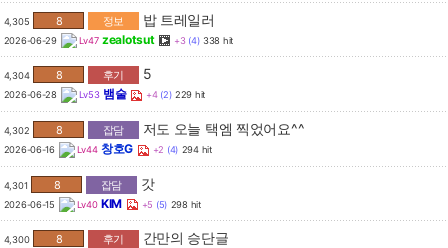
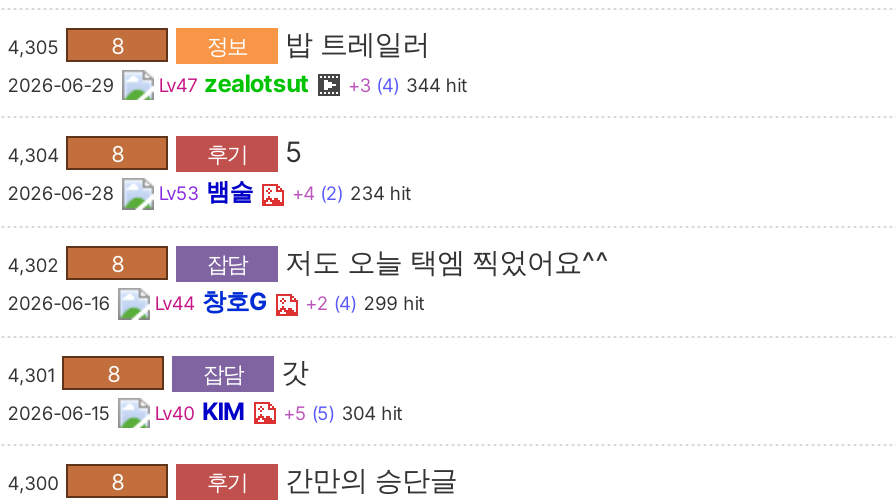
[79,32,233,47] Lv47 zealotsut +3 (4) 338 hit -> [159,69,466,99] Lv47 zealotsut +3 (4) 344 hit
[143,89,205,100] +4 (2) 229 hit -> [286,182,410,204] +4 (2) 234 hit
[150,144,212,155] +2 (4) 294 hit -> [300,292,424,314] +2 (4) 299 hit
[77,196,201,211] Lv40 KIM +5 (5) 298 hit -> [155,396,402,426] Lv40 KIM +5 (5) 304 hit

